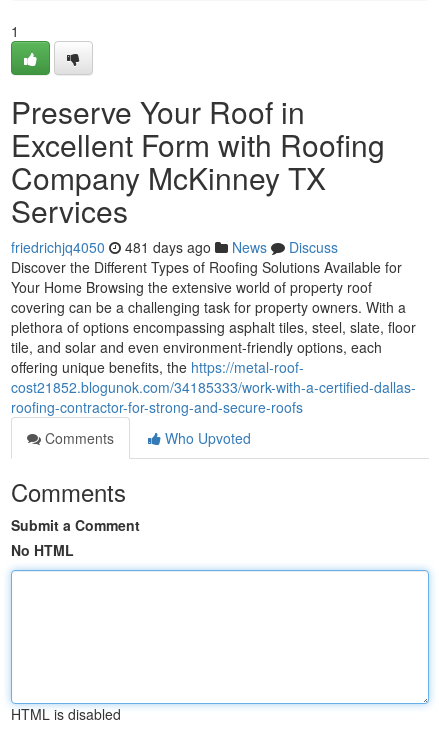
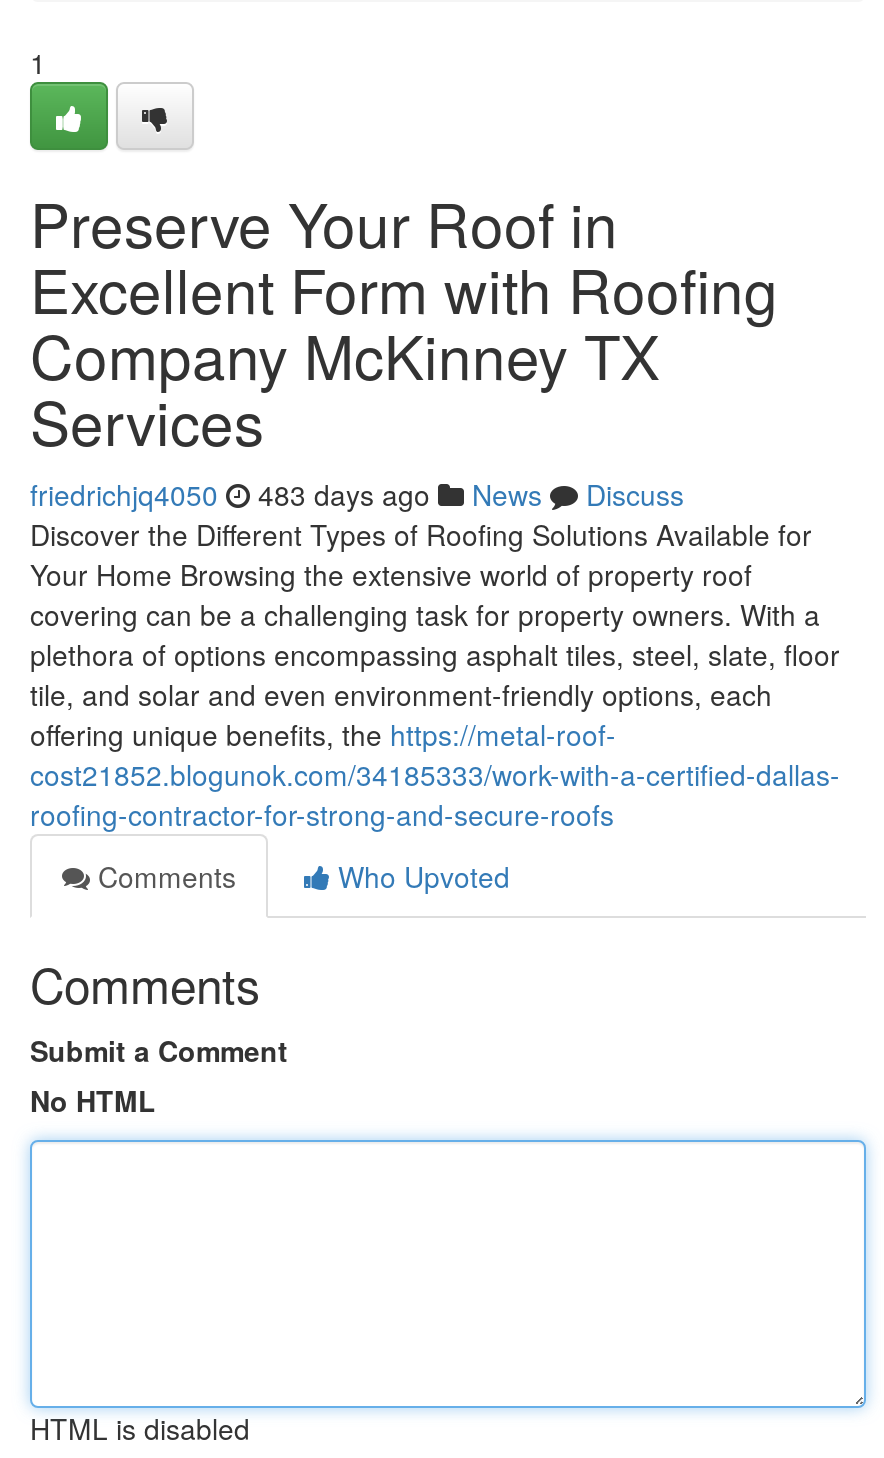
[11,237,338,257] friedrichjq4050 481 days ago News Discuss -> [30,474,684,514] friedrichjq4050 483 days ago News Discuss

